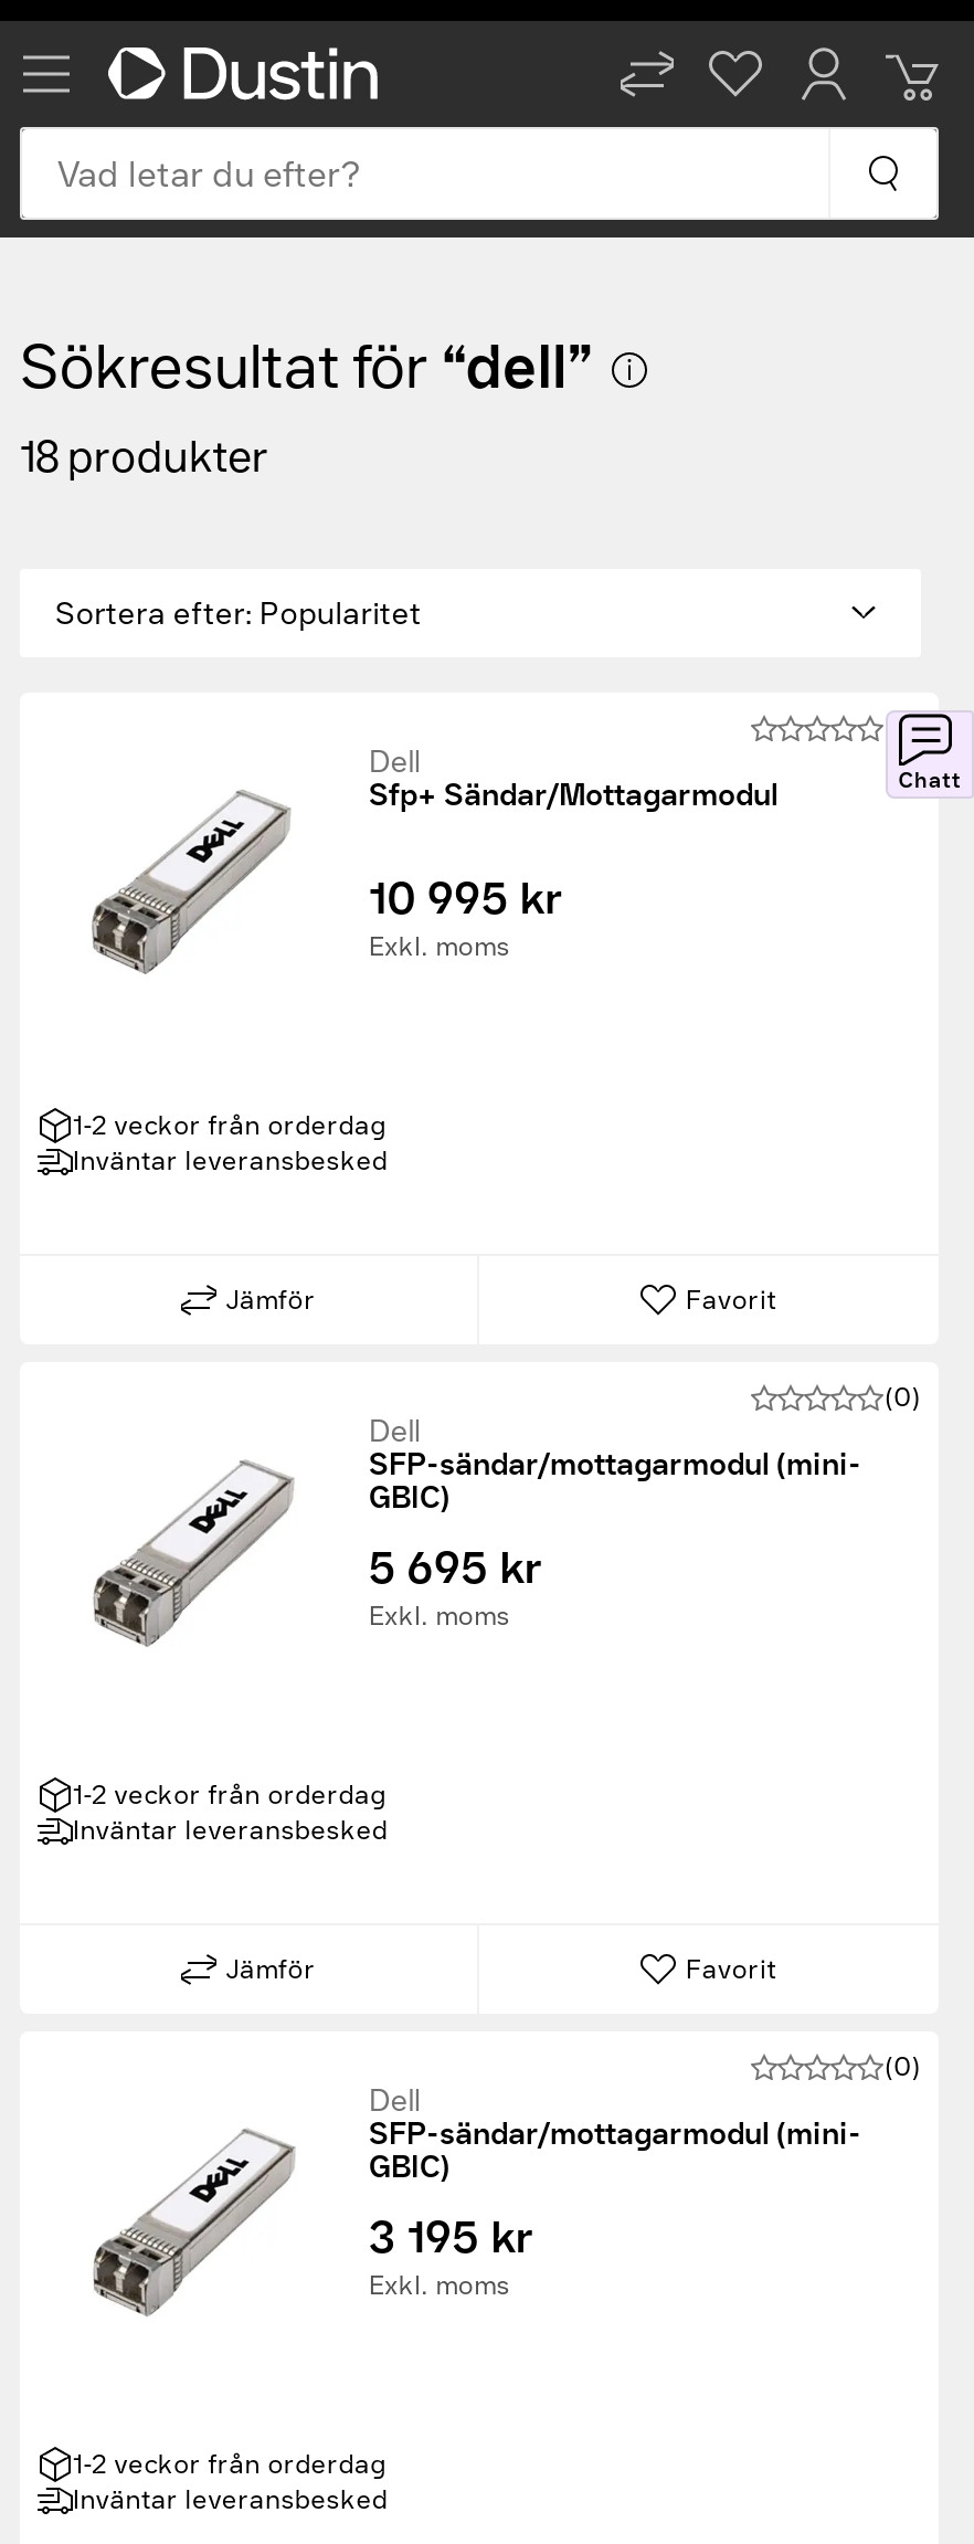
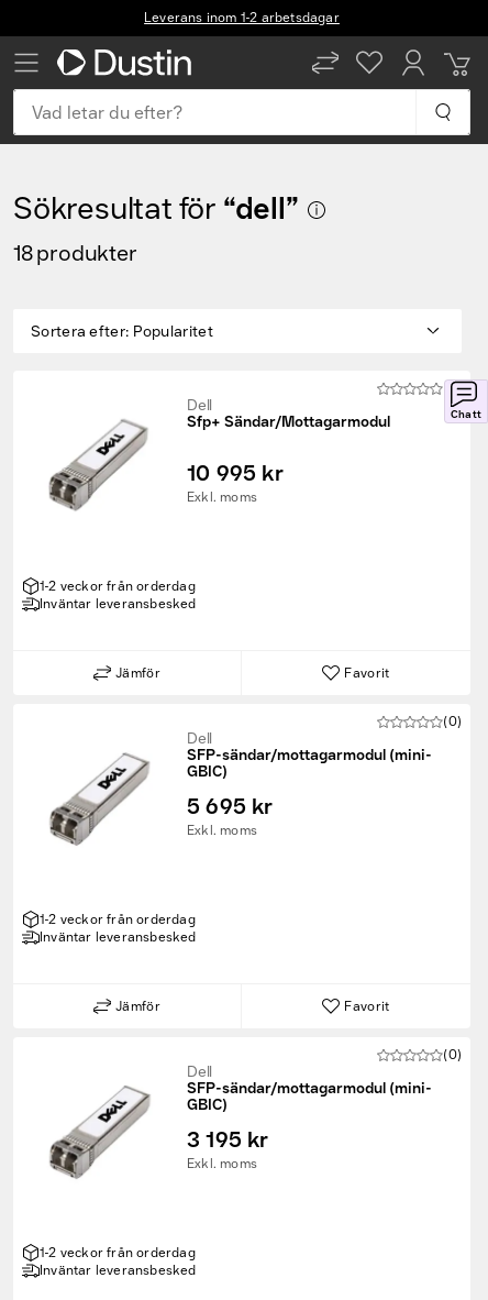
none -> [144,10,340,25] Leverans inom 1-2 arbetsdagar

